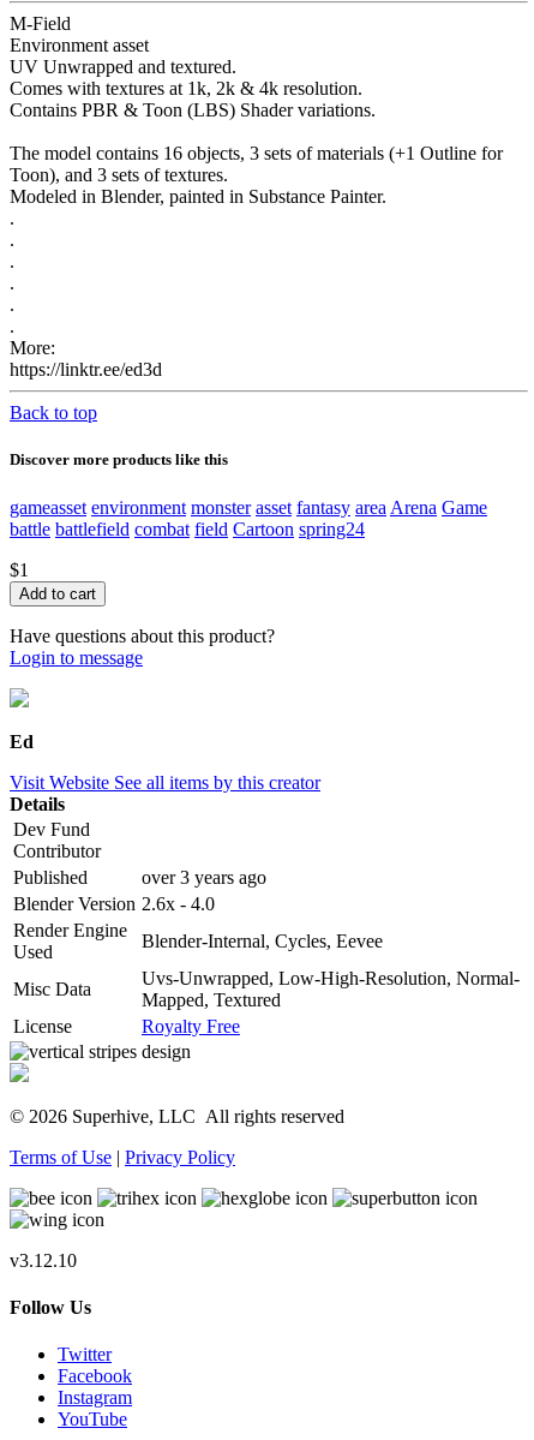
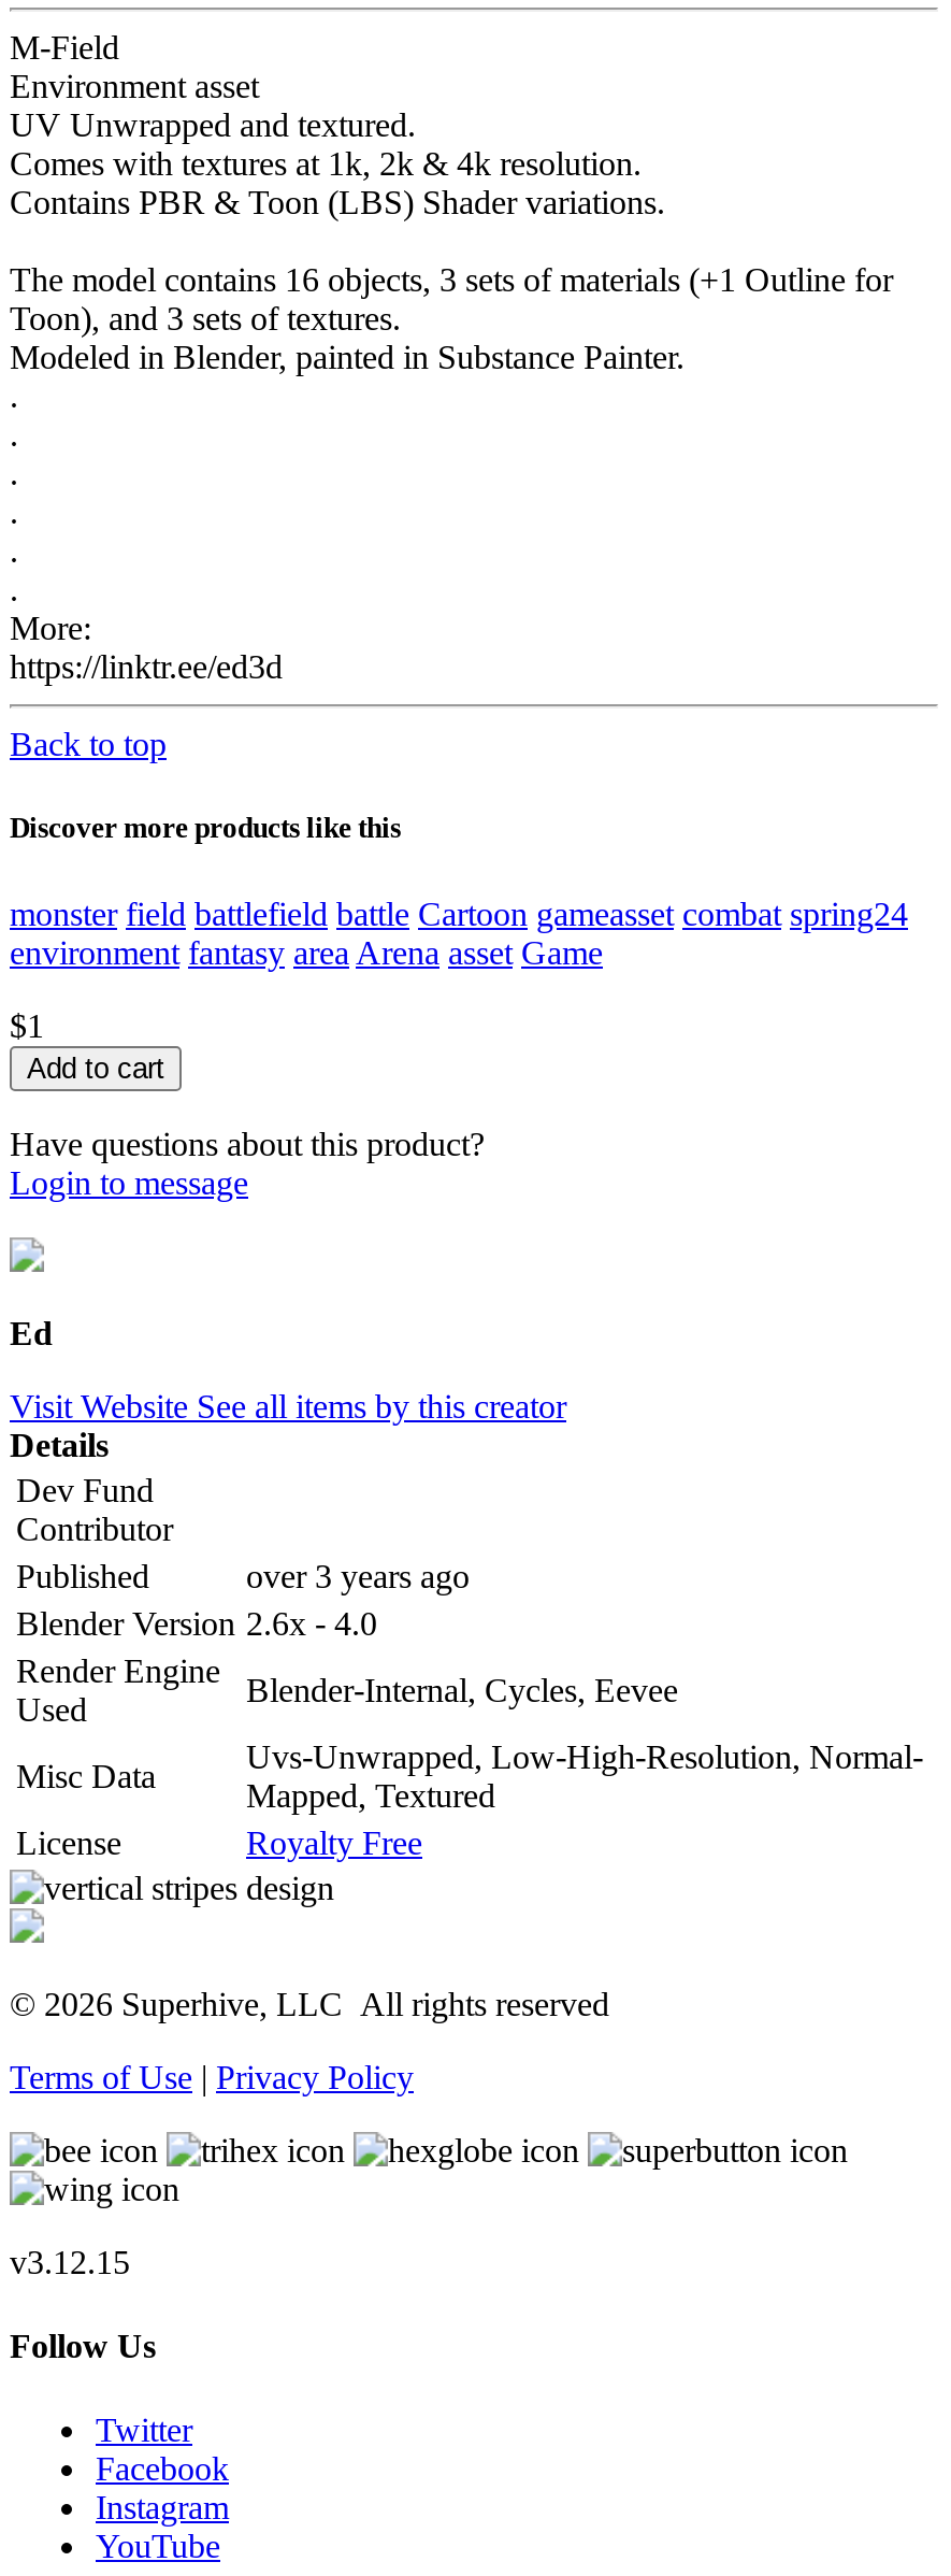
[10,497,487,539] gameasset environment monster asset fantasy area Arena Game | battle battlefield combat field Cartoon spring24 -> [10,895,908,970] monster field battlefield battle Cartoon gameasset combat spring24 | environment fantasy area Arena asset Game
[10,1250,77,1270] v3.12.10 -> [10,2243,130,2279] v3.12.15

